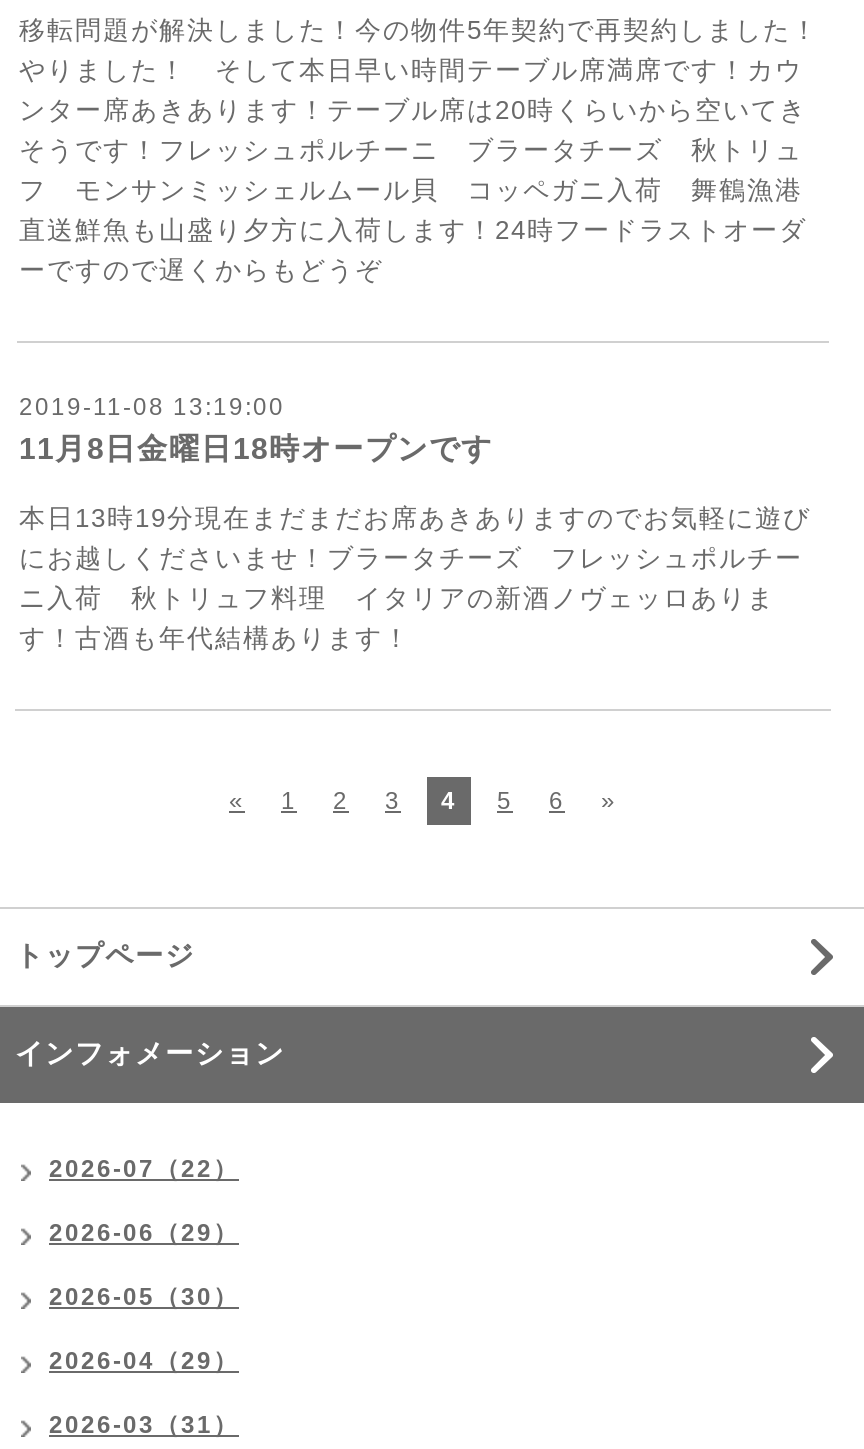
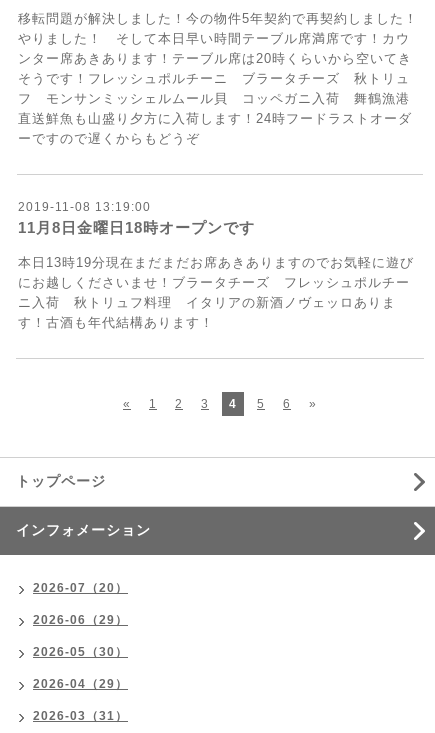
[49,1155,239,1183] 2026-07（22） -> [33,581,128,595] 2026-07（20）

